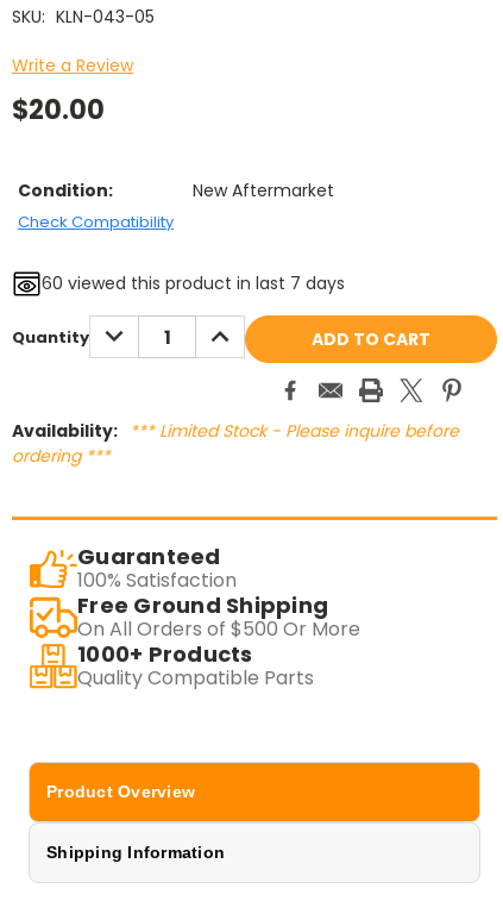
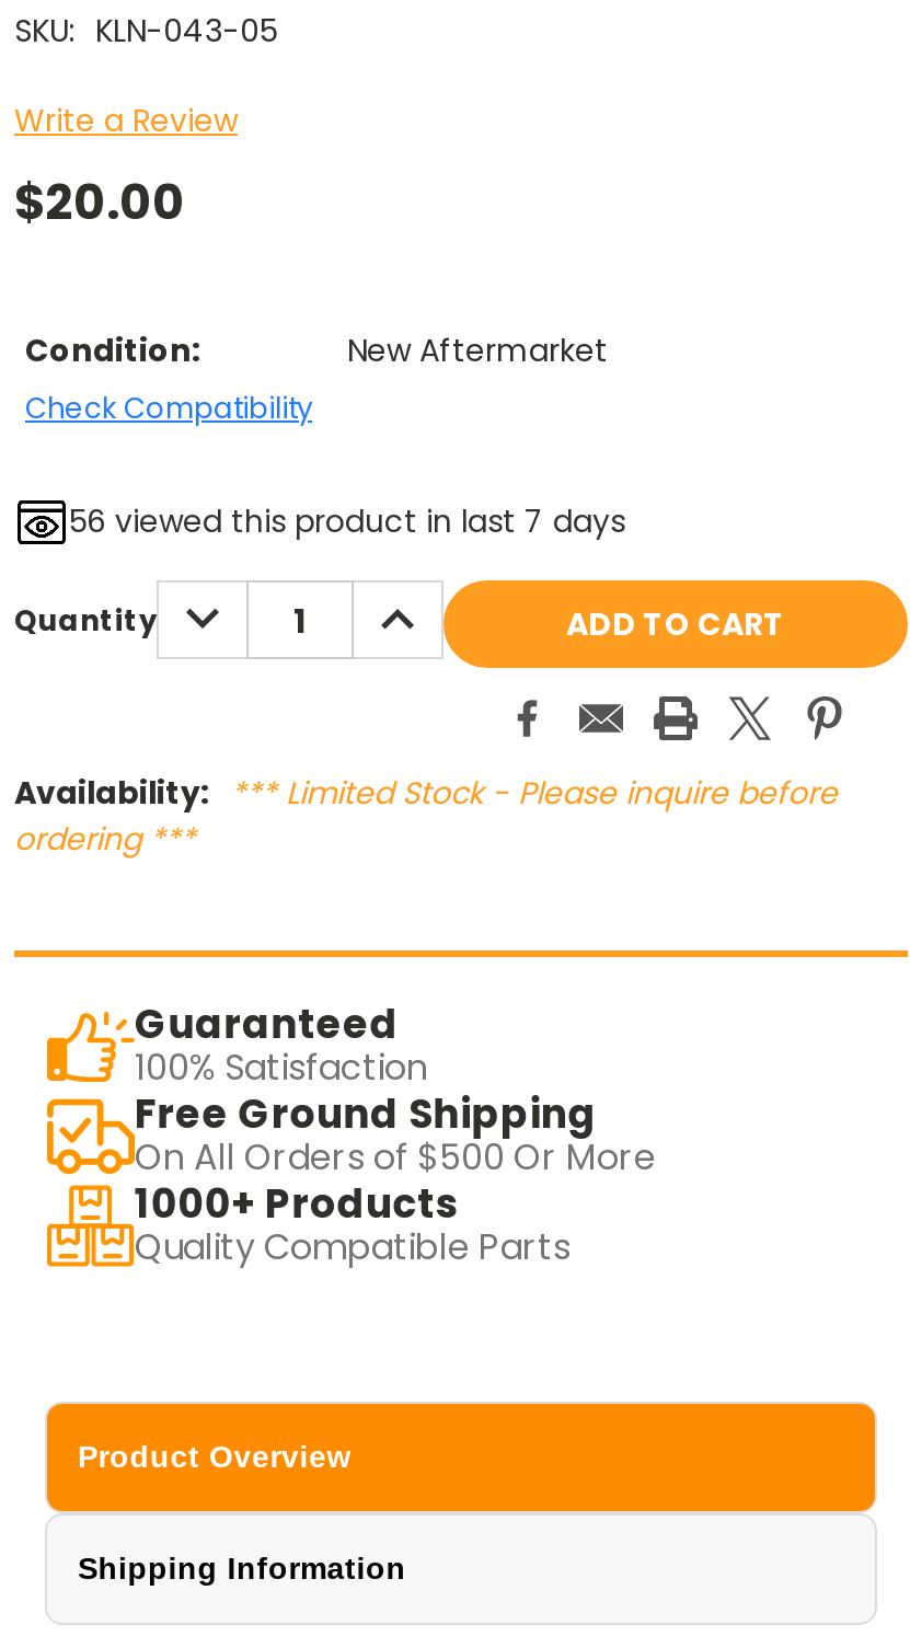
[42,272,345,296] 60 viewed this product in last 7 days -> [69,500,625,544] 56 viewed this product in last 7 days

